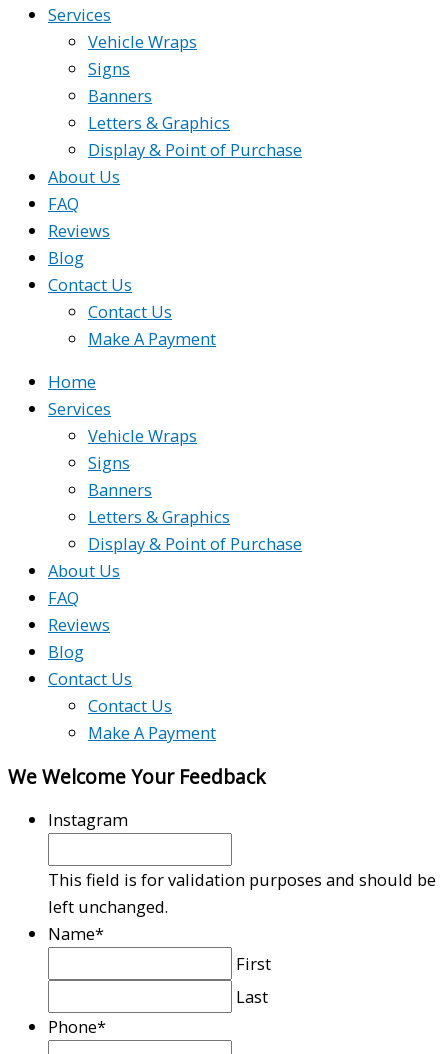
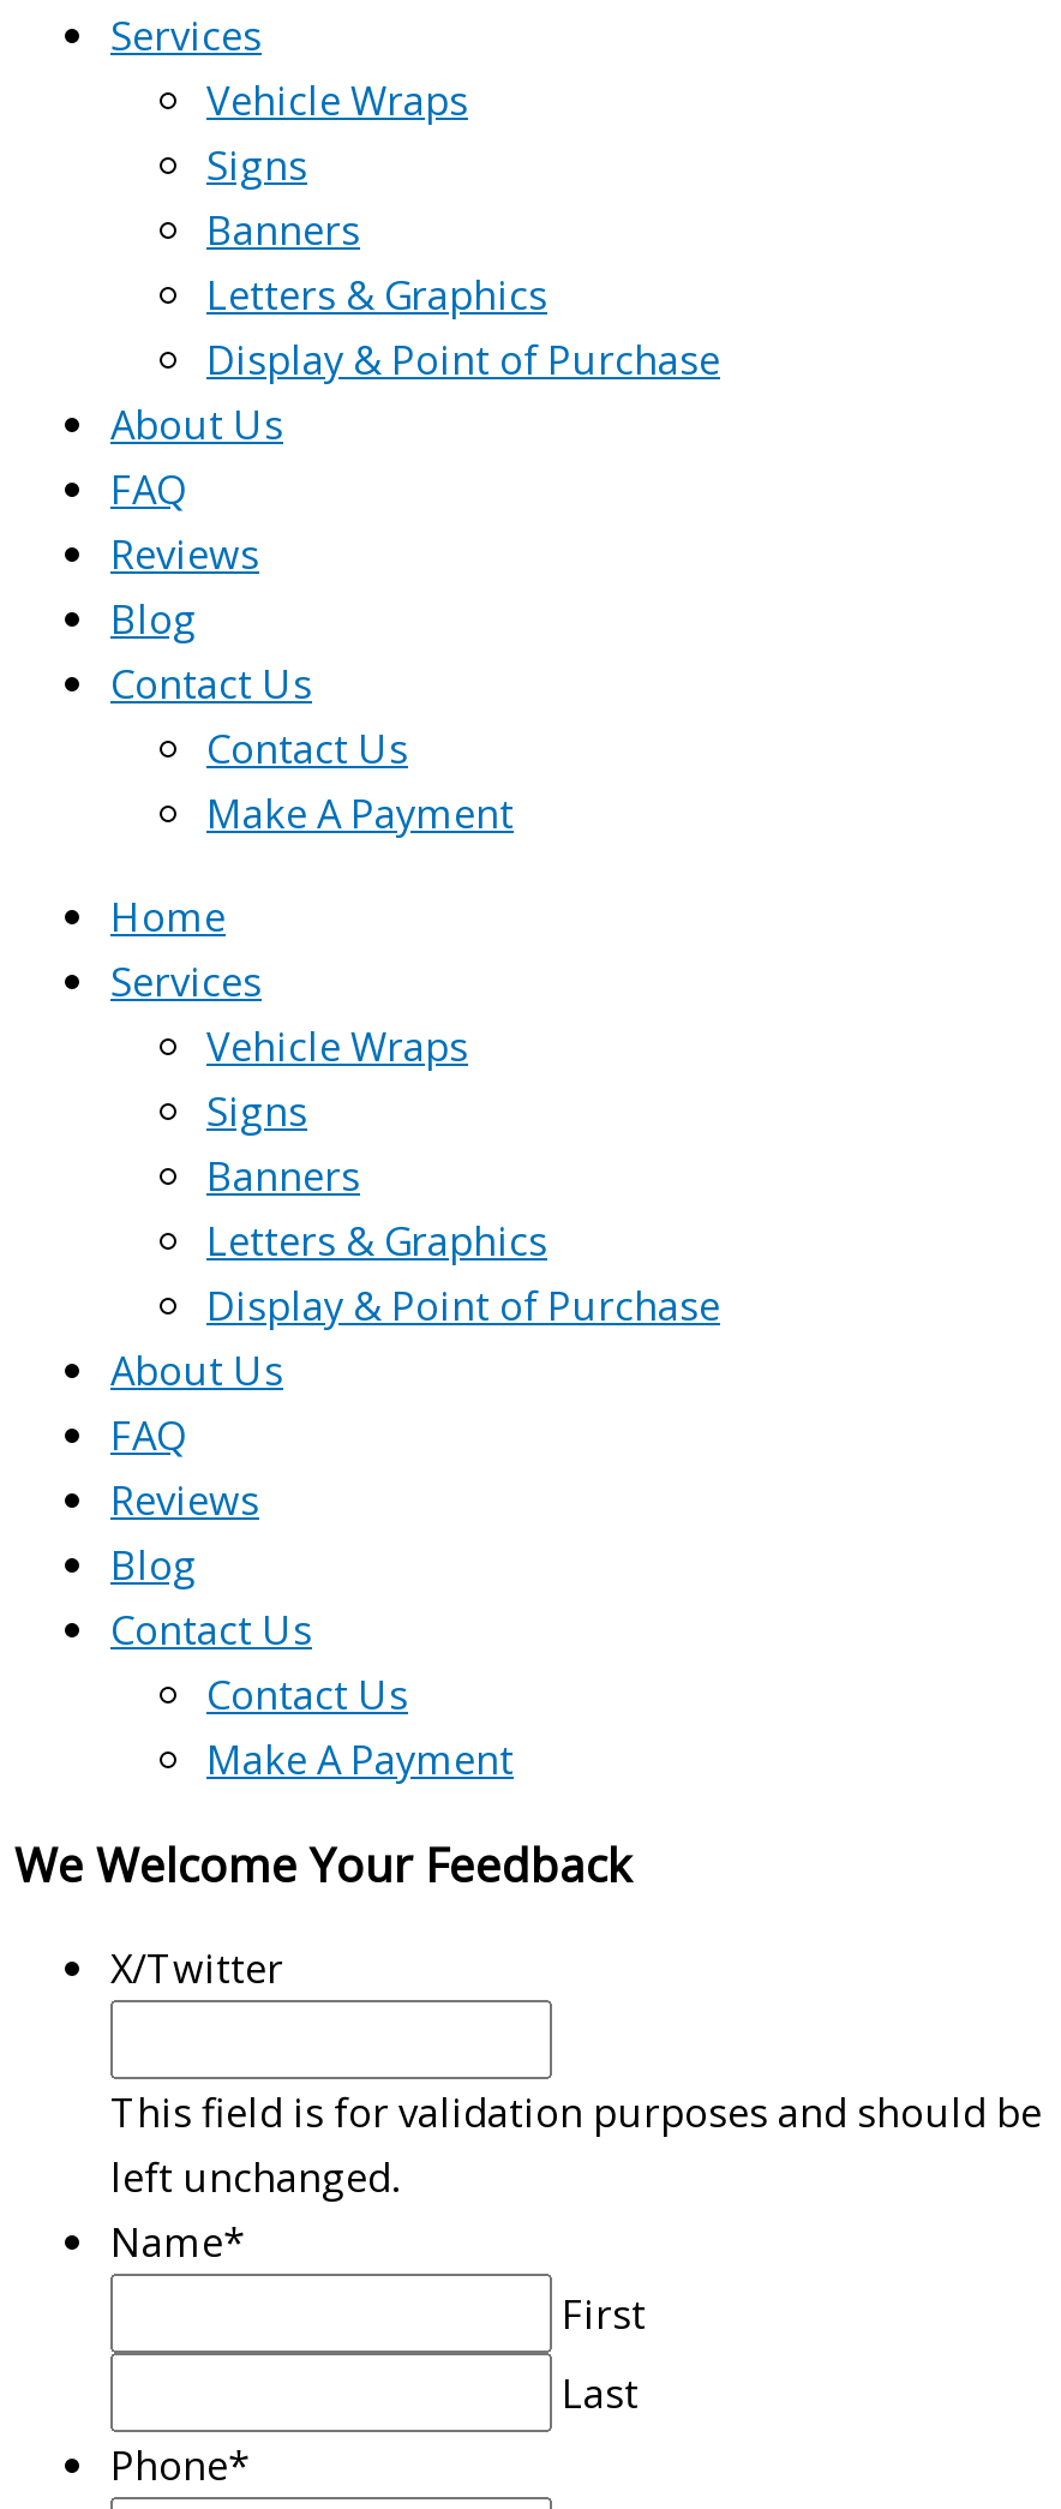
[48,808,128,831] Instagram -> [110,1940,283,1995] X/Twitter

